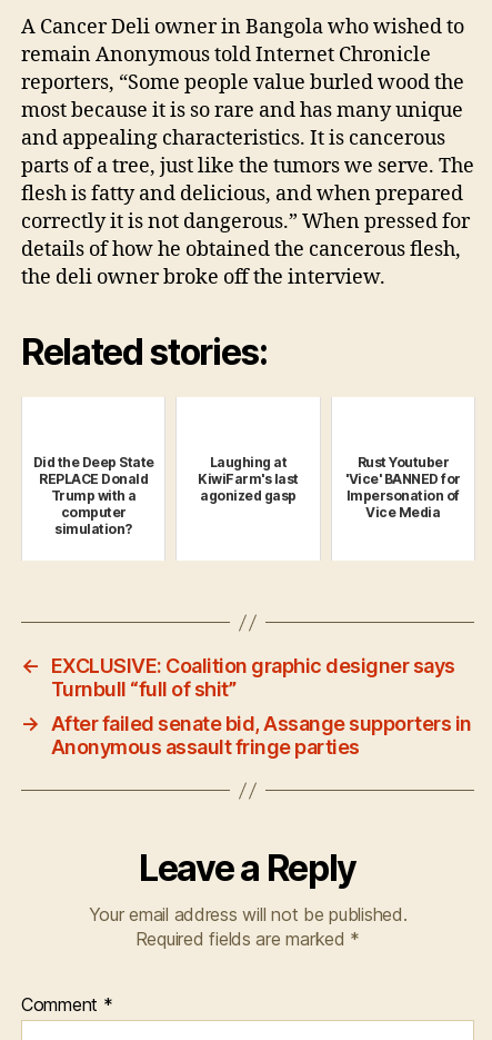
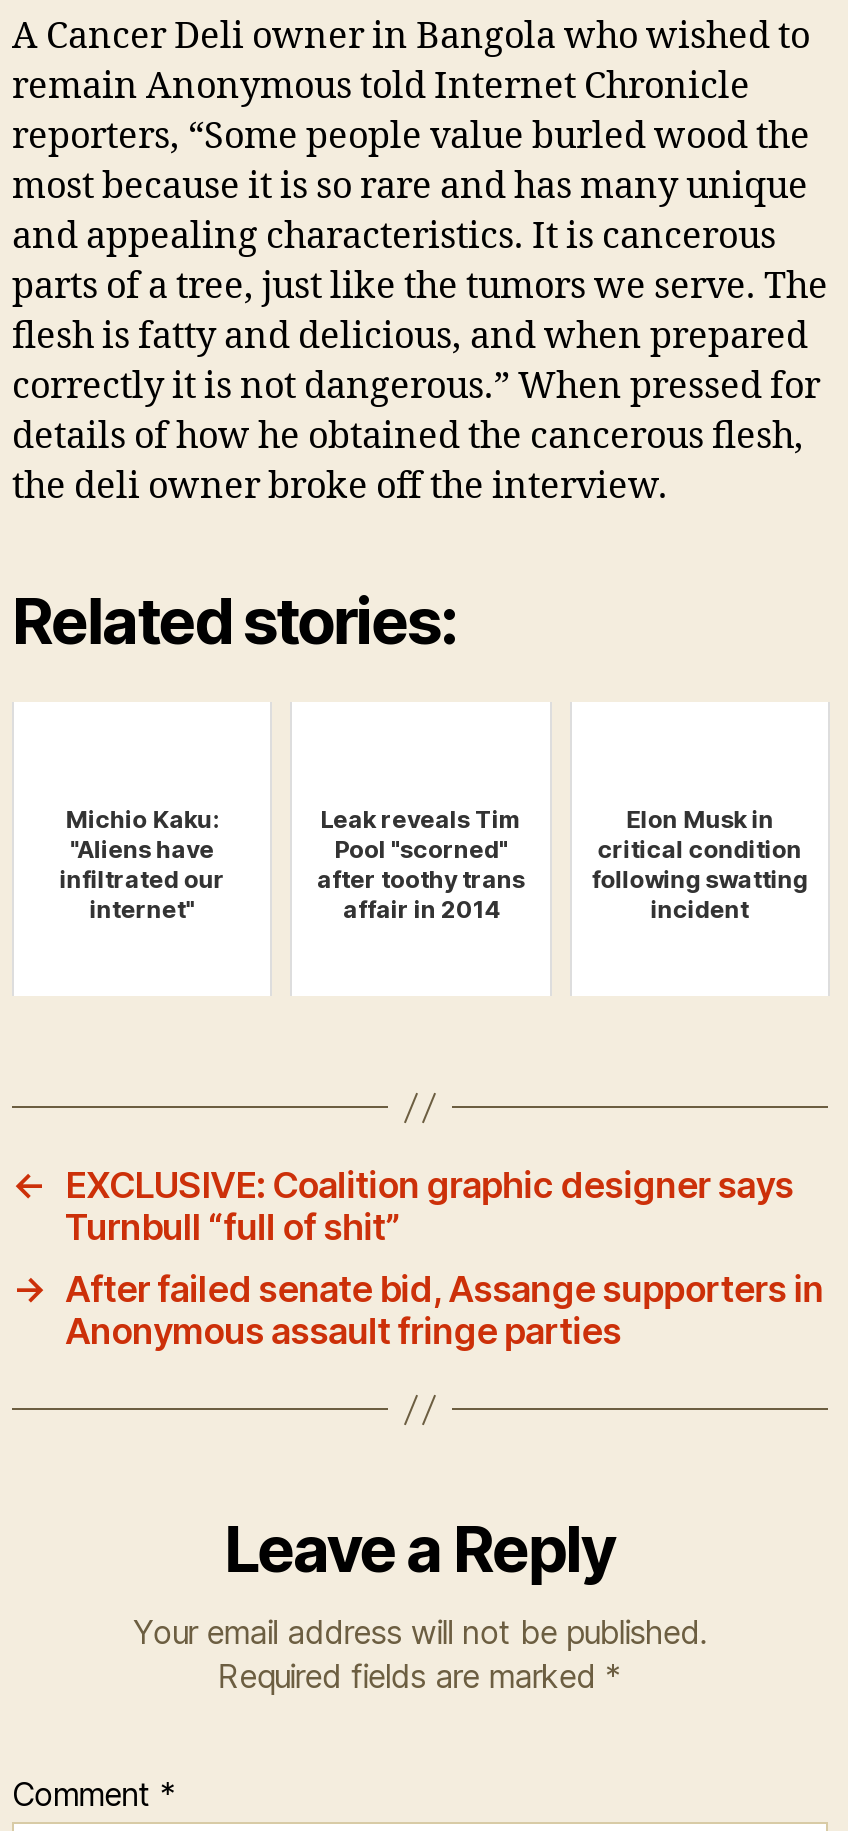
[33,454,154,537] Did the Deep State | REPLACE Donald | Trump with a | computer | simulation? -> [60,804,225,924] Michio Kaku: | "Aliens have | infiltrated our | internet"
[198,454,299,504] Laughing at | KiwiFarm's last | agonized gasp -> [317,804,525,924] Leak reveals Tim | Pool "scorned" | after toothy trans | affair in 2014
[345,454,460,521] Rust Youtuber | 'Vice' BANNED for | Impersonation of | Vice Media -> [592,804,808,924] Elon Musk in | critical condition | following swatting | incident

